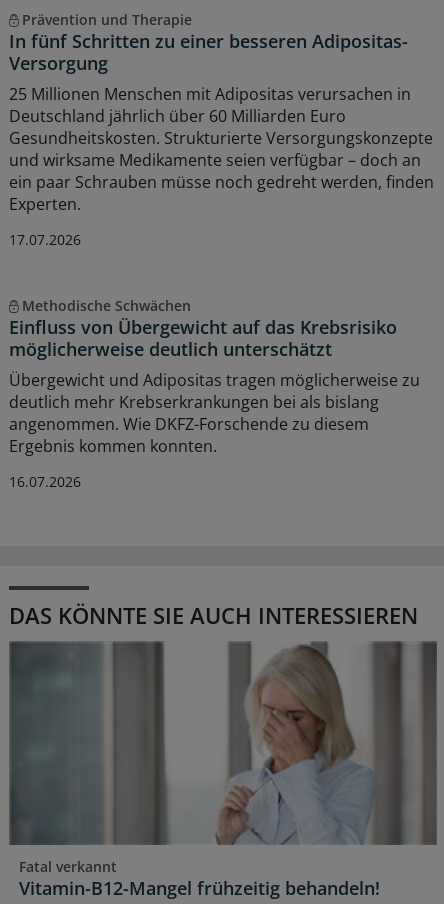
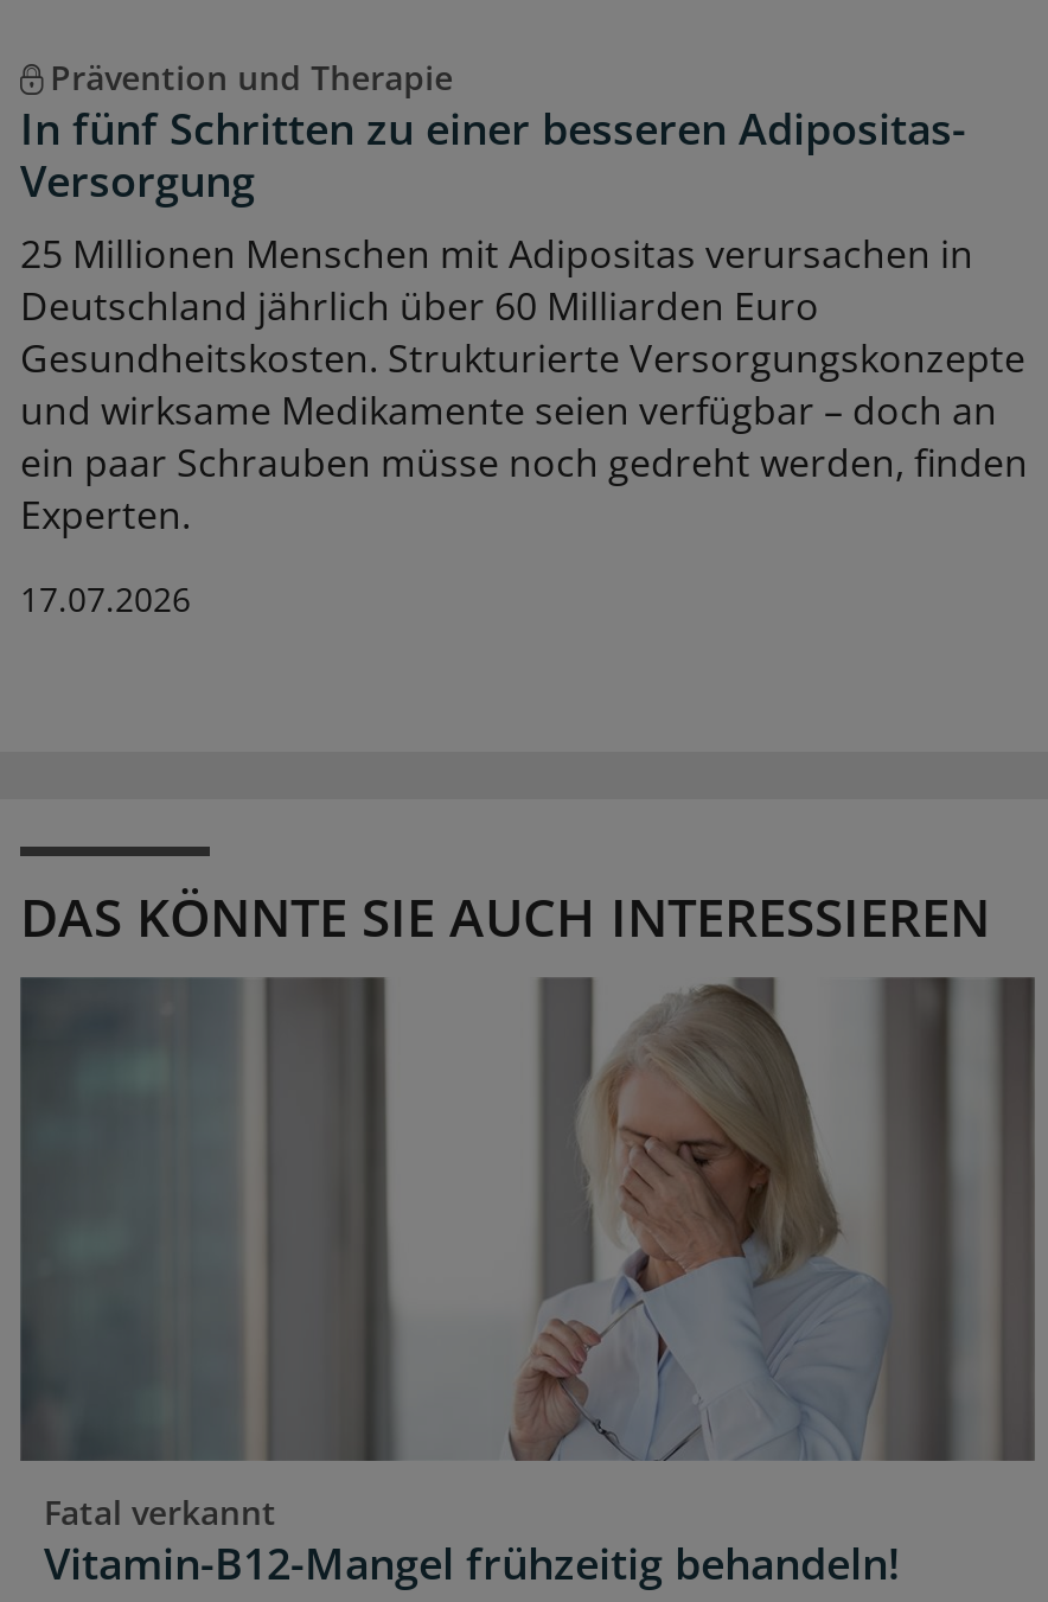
[9,296,420,491] Methodische Schwächen | Einfluss von Übergewicht auf das Krebsrisiko | möglicherweise deutlich unterschätzt | Übergewicht und Adipositas tragen möglicherweise zu | deutlich mehr Krebserkrankungen bei als bislang | angenommen. Wie DKFZ-Forschende zu diesem | Ergebnis kommen konnten. | 16.07.2026 -> none

